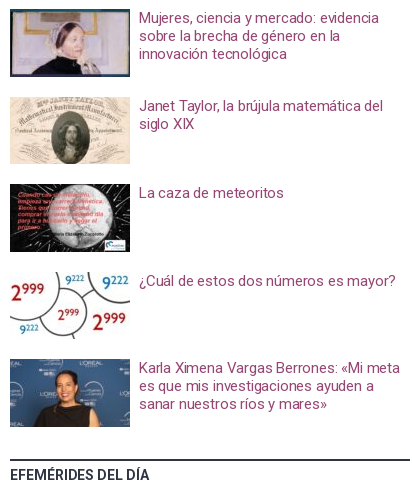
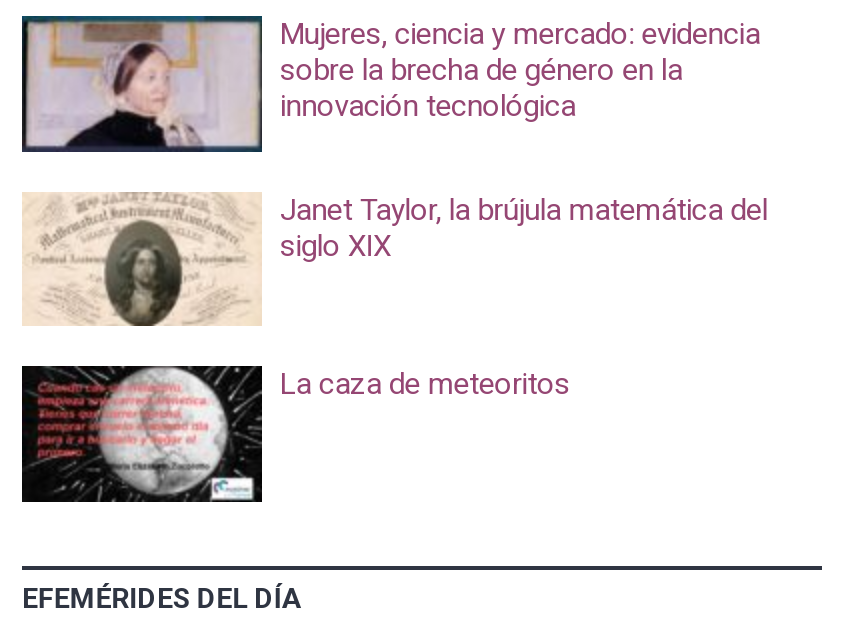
[10,272,396,338] [image] | ¿Cuál de estos dos números es mayor? -> none
[9,358,400,428] [image] | Karla Ximena Vargas Berrones: «Mi meta | es que mis investigaciones ayuden a | sanar nuestros ríos y mares» -> none

